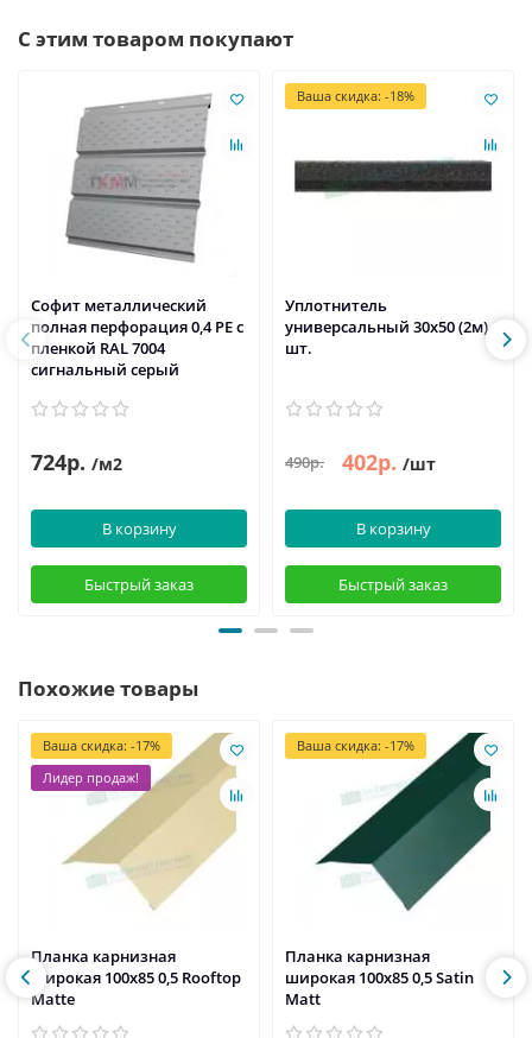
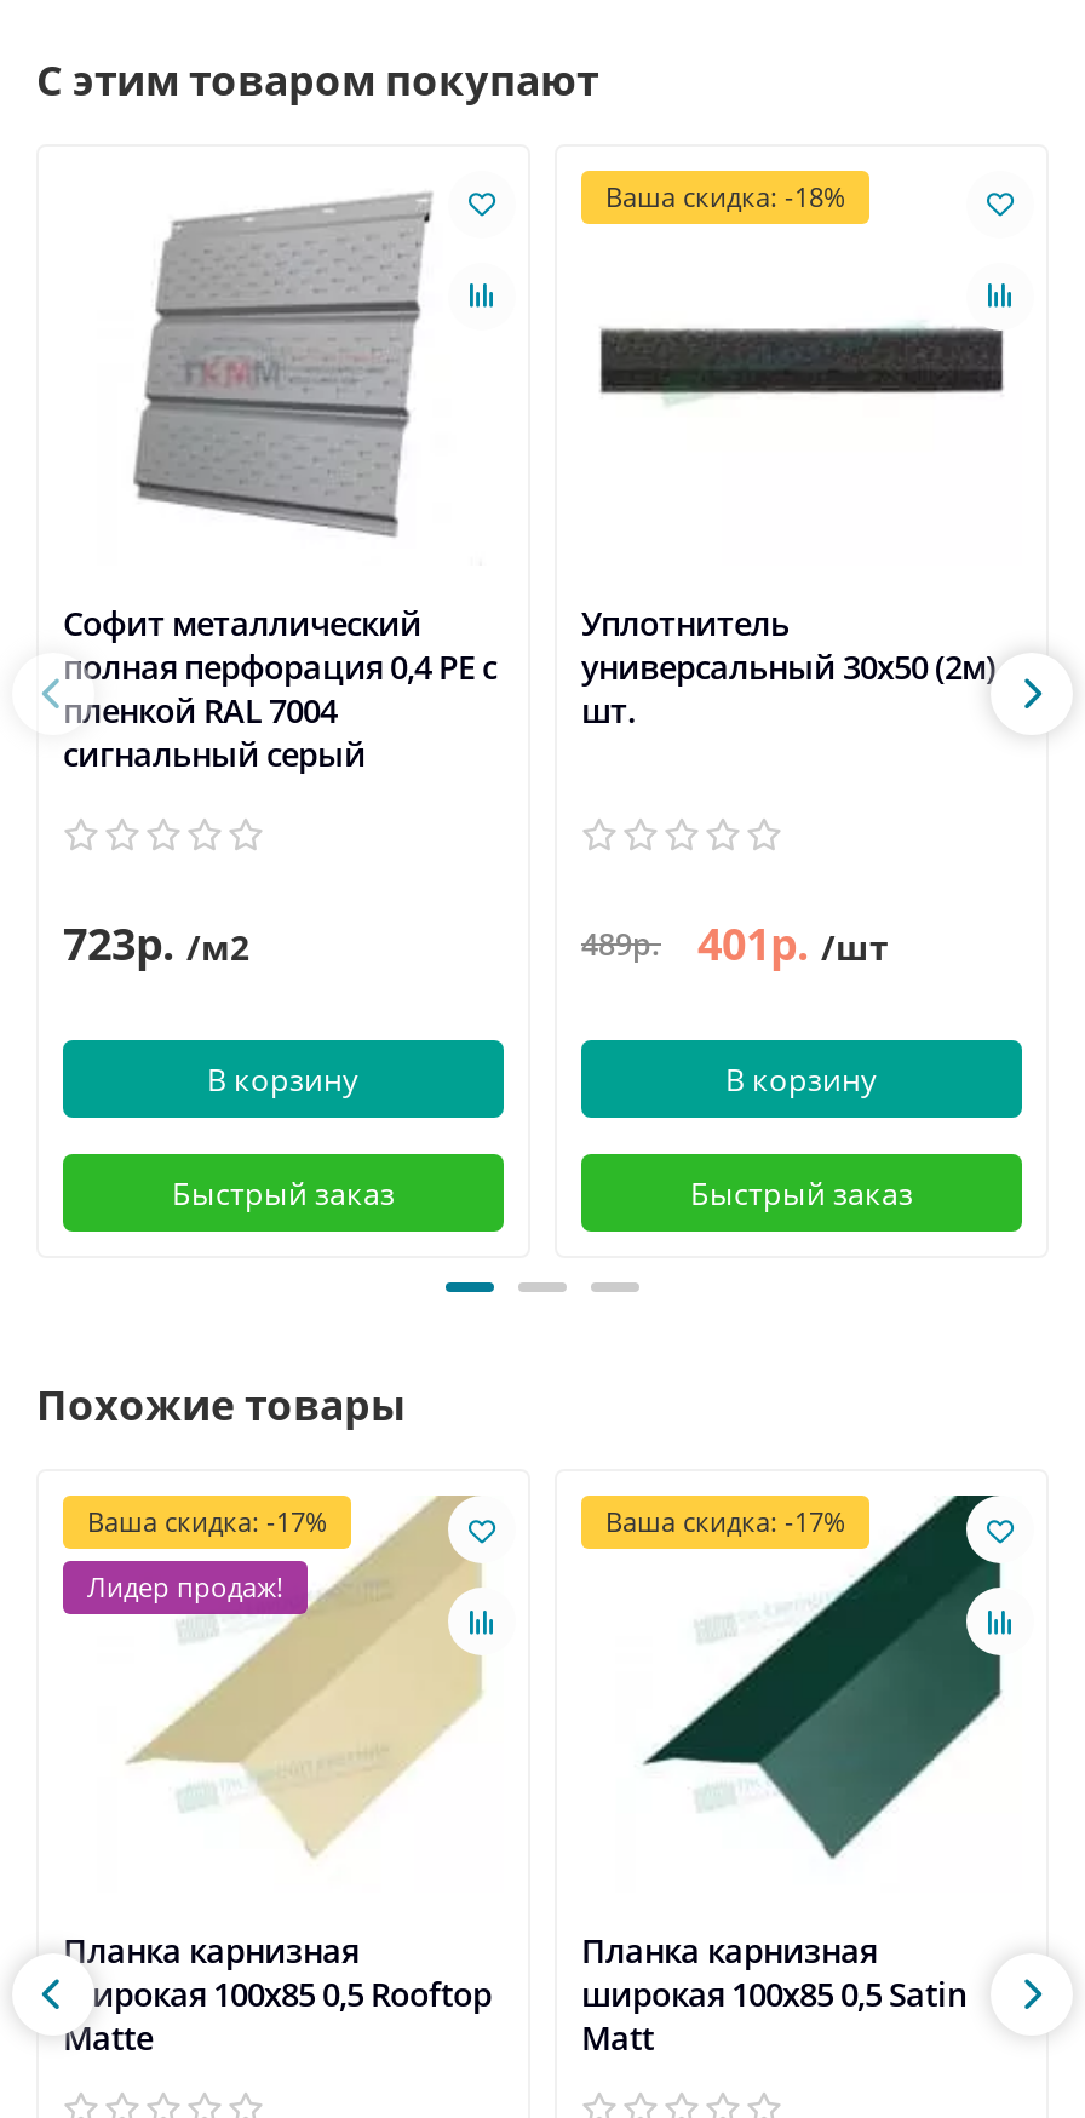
[31,448,122,477] 724р. /м2 -> [63,915,249,973] 723р. /м2
[285,448,436,477] 490р. | 402р. /шт -> [581,915,889,973] 489р. | 401р. /шт

